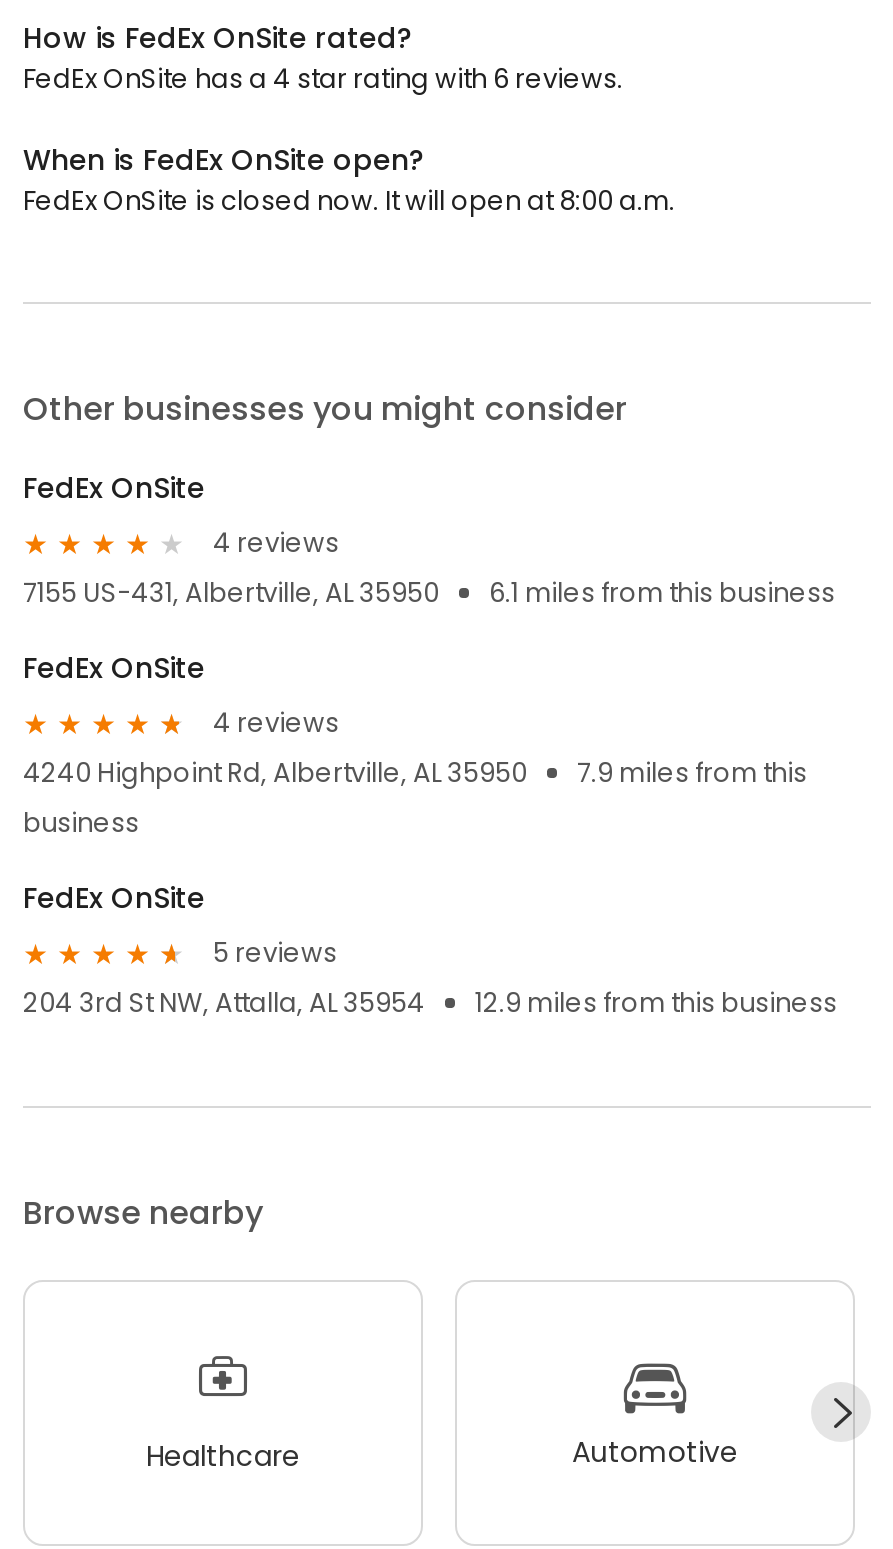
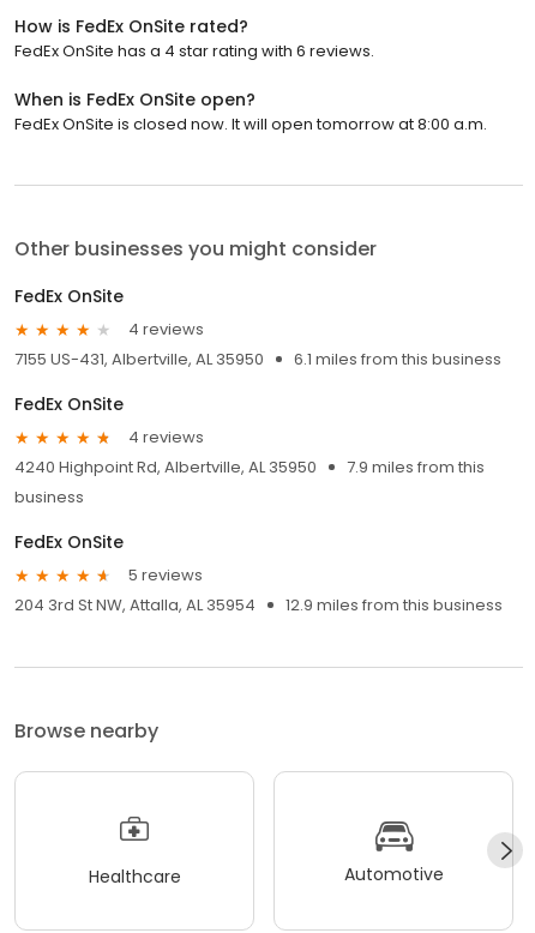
[23,182,675,220] FedEx OnSite is closed now. It will open at 8:00 a.m. -> [14,113,487,135] FedEx OnSite is closed now. It will open tomorrow at 8:00 a.m.

